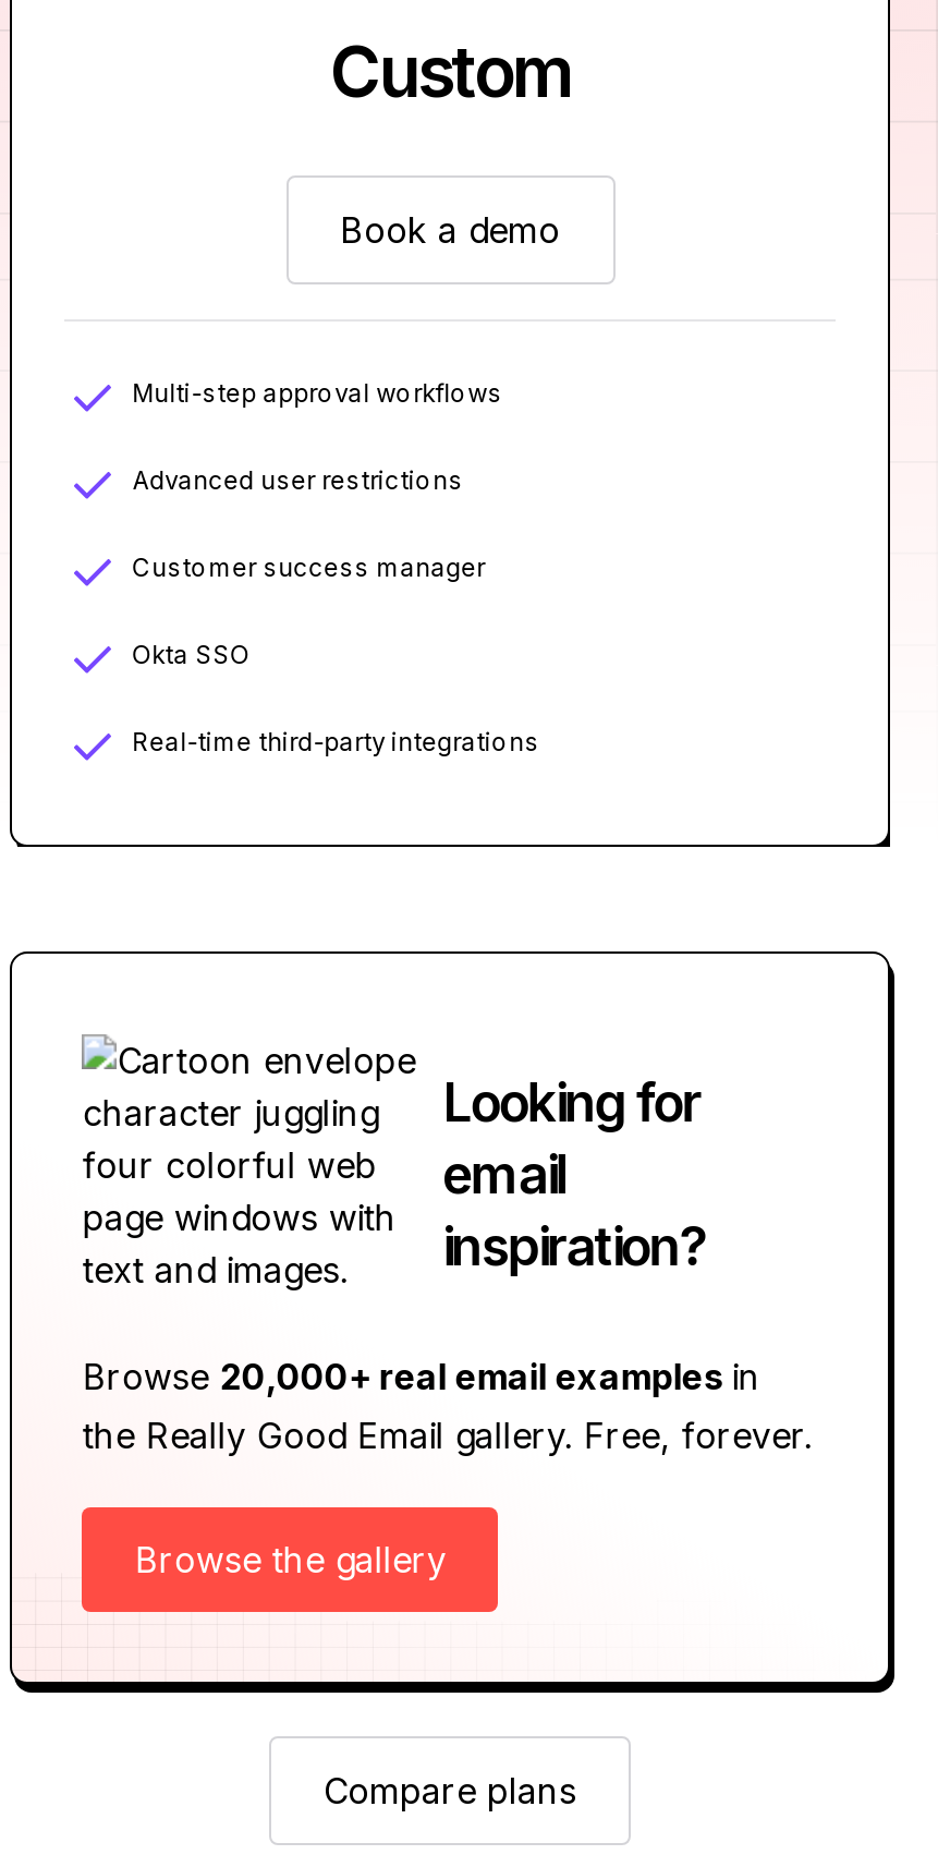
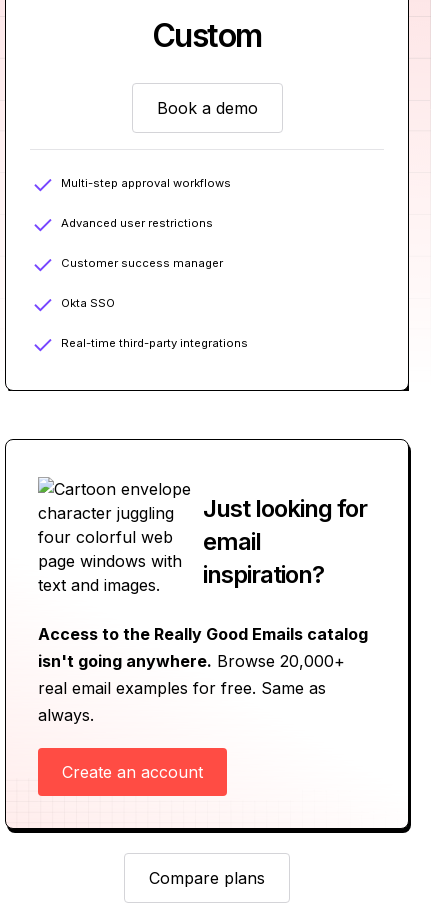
[442,1072,701,1135] Looking for -> [203,494,367,523] Just looking for
[83,1355,812,1457] Browse 20,000+ real email examples in | the Really Good Email gallery. Free, forever. -> [38,624,368,725] Access to the Really Good Emails catalog | isn't going anywhere. Browse 20,000+ | real email examples for free. Same as | always.
[135,1538,446,1582] Browse the gallery -> [62,762,203,782] Create an account

